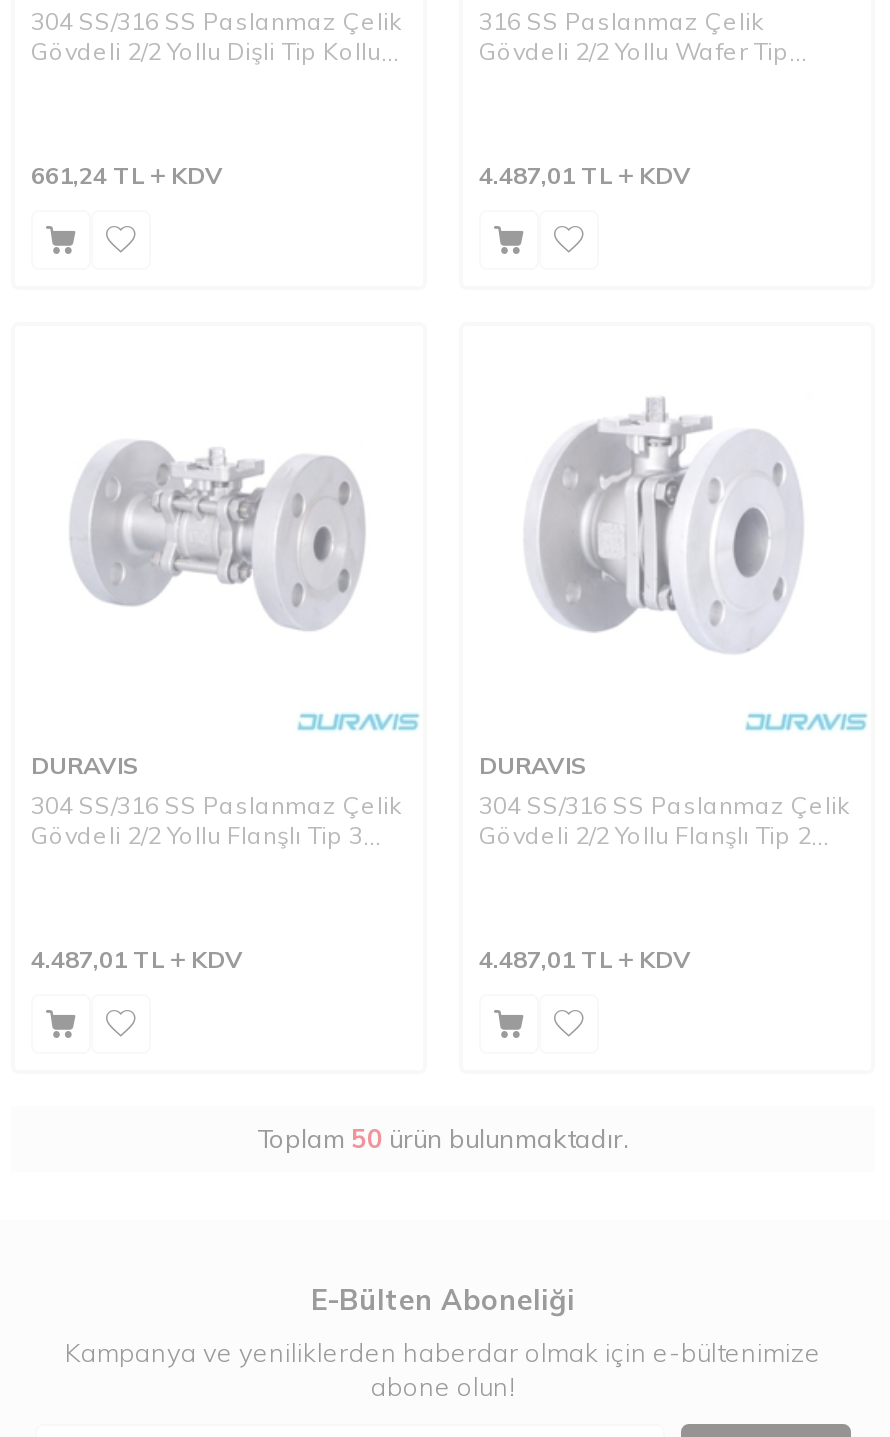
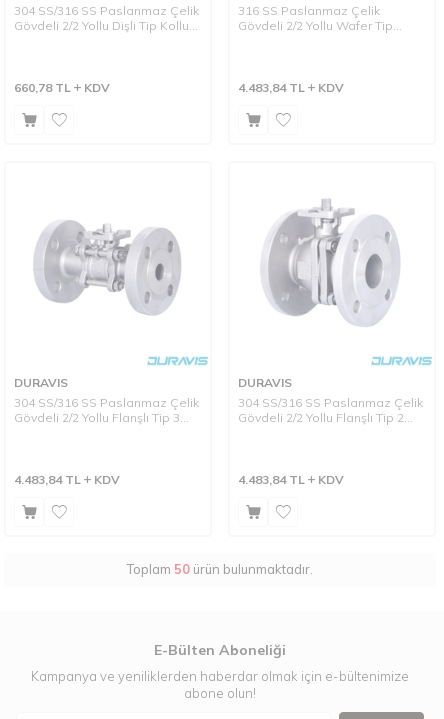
[31,161,223,191] 661,24 TL KDV -> [14,80,110,95] 660,78 TL KDV
[479,161,691,191] 4.487,01 TL KDV -> [238,80,344,95] 4.483,84 TL KDV
[31,945,243,975] 4.487,01 TL KDV -> [14,472,120,487] 4.483,84 TL KDV
[479,945,691,975] 4.487,01 TL KDV -> [238,472,344,487] 4.483,84 TL KDV

